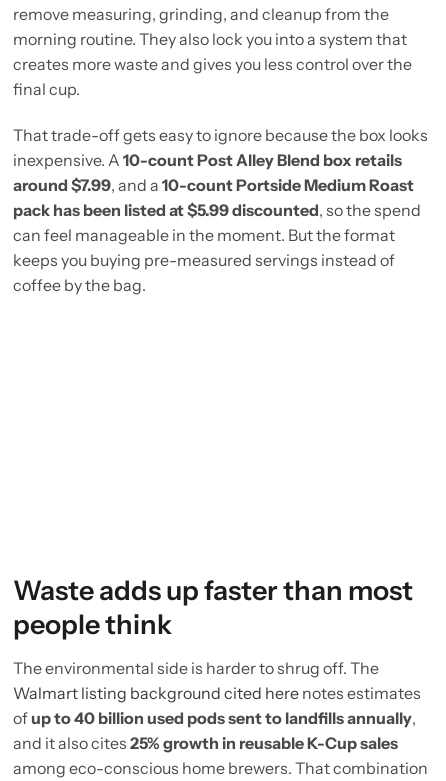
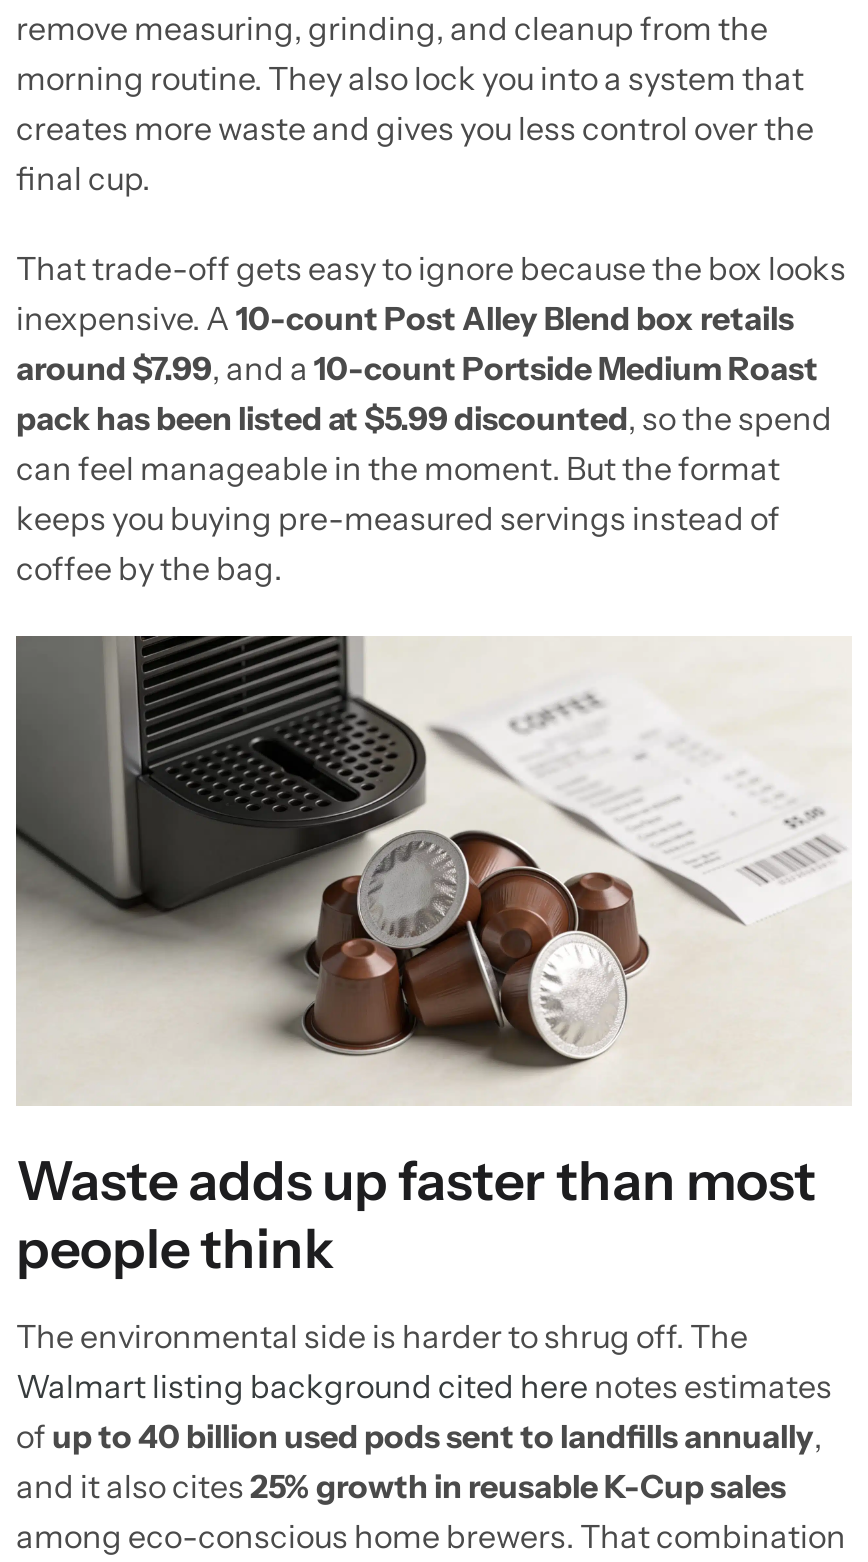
none -> [14,634,850,1106] [image]

